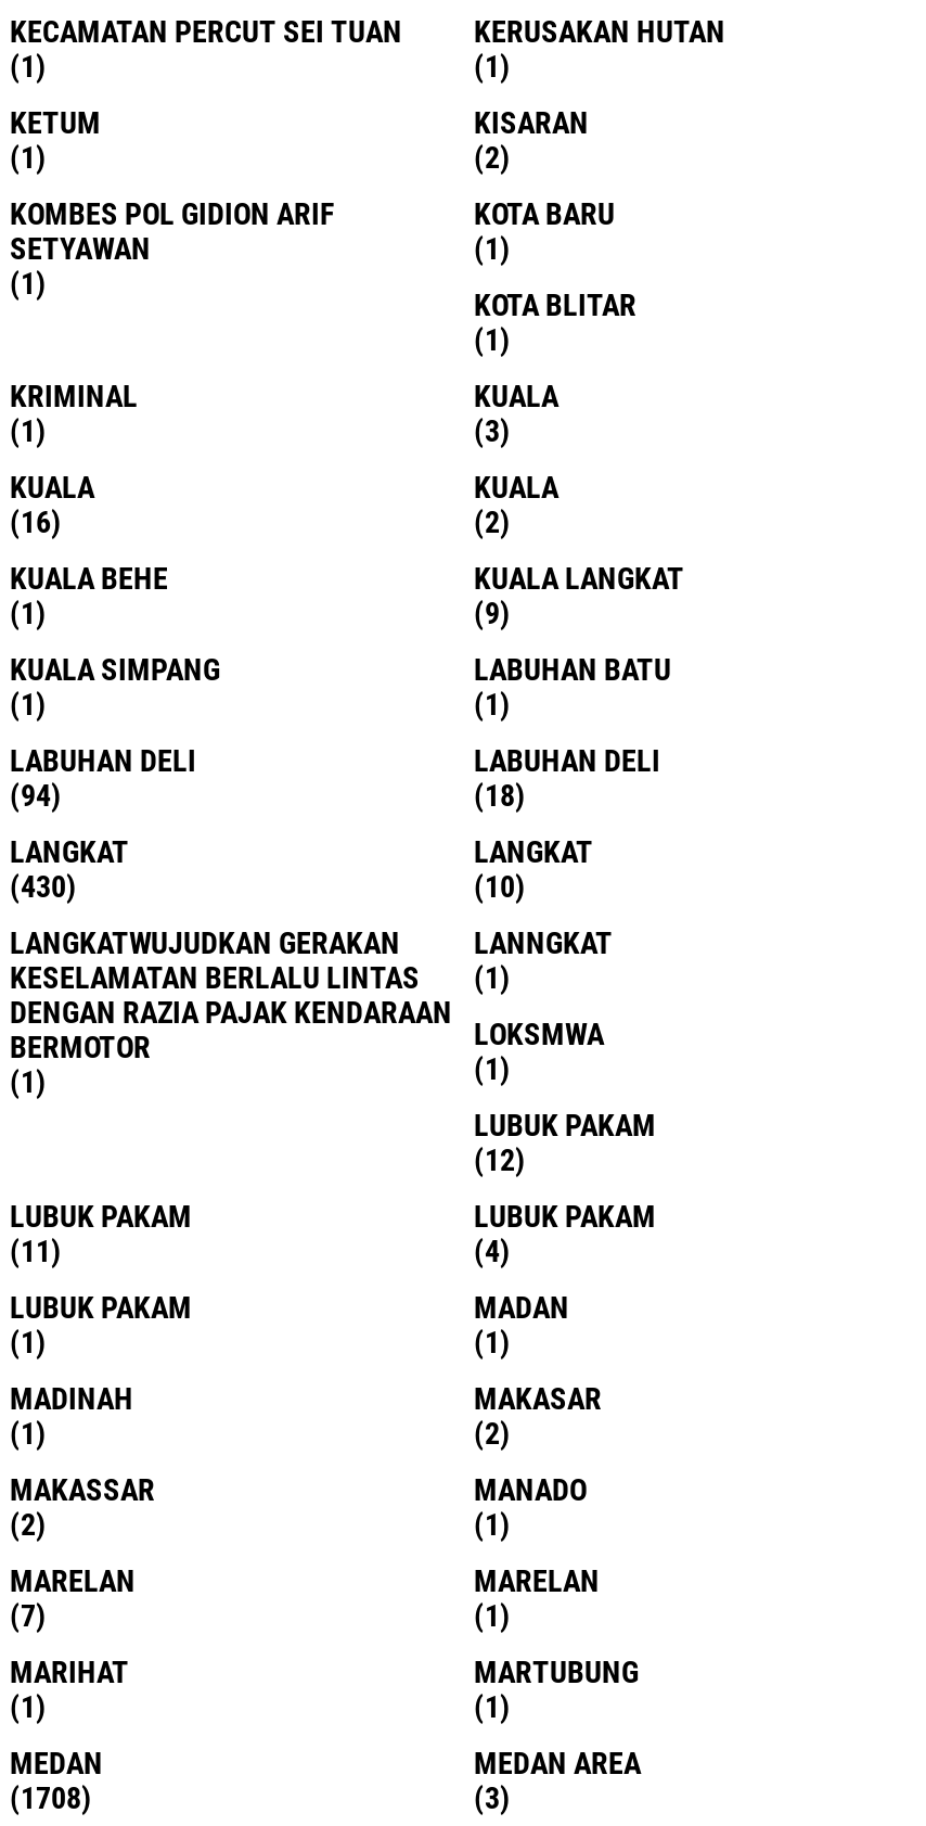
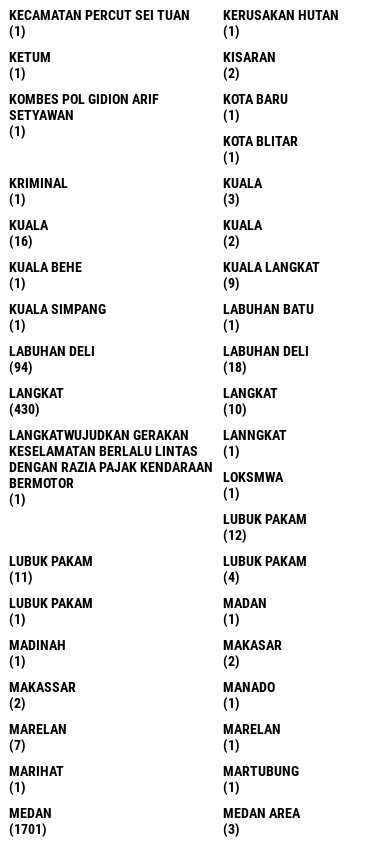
[10,1780,92,1815] (1708) -> [9,821,47,837] (1701)

